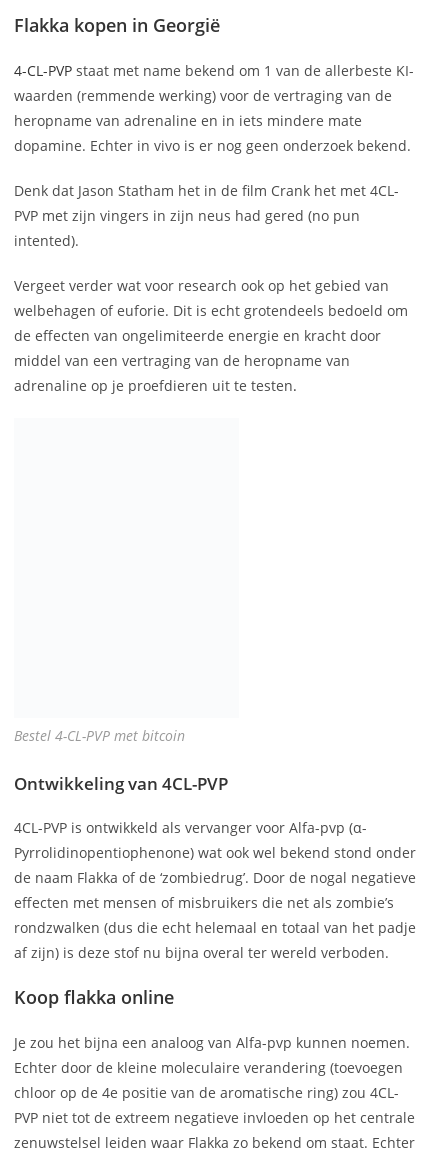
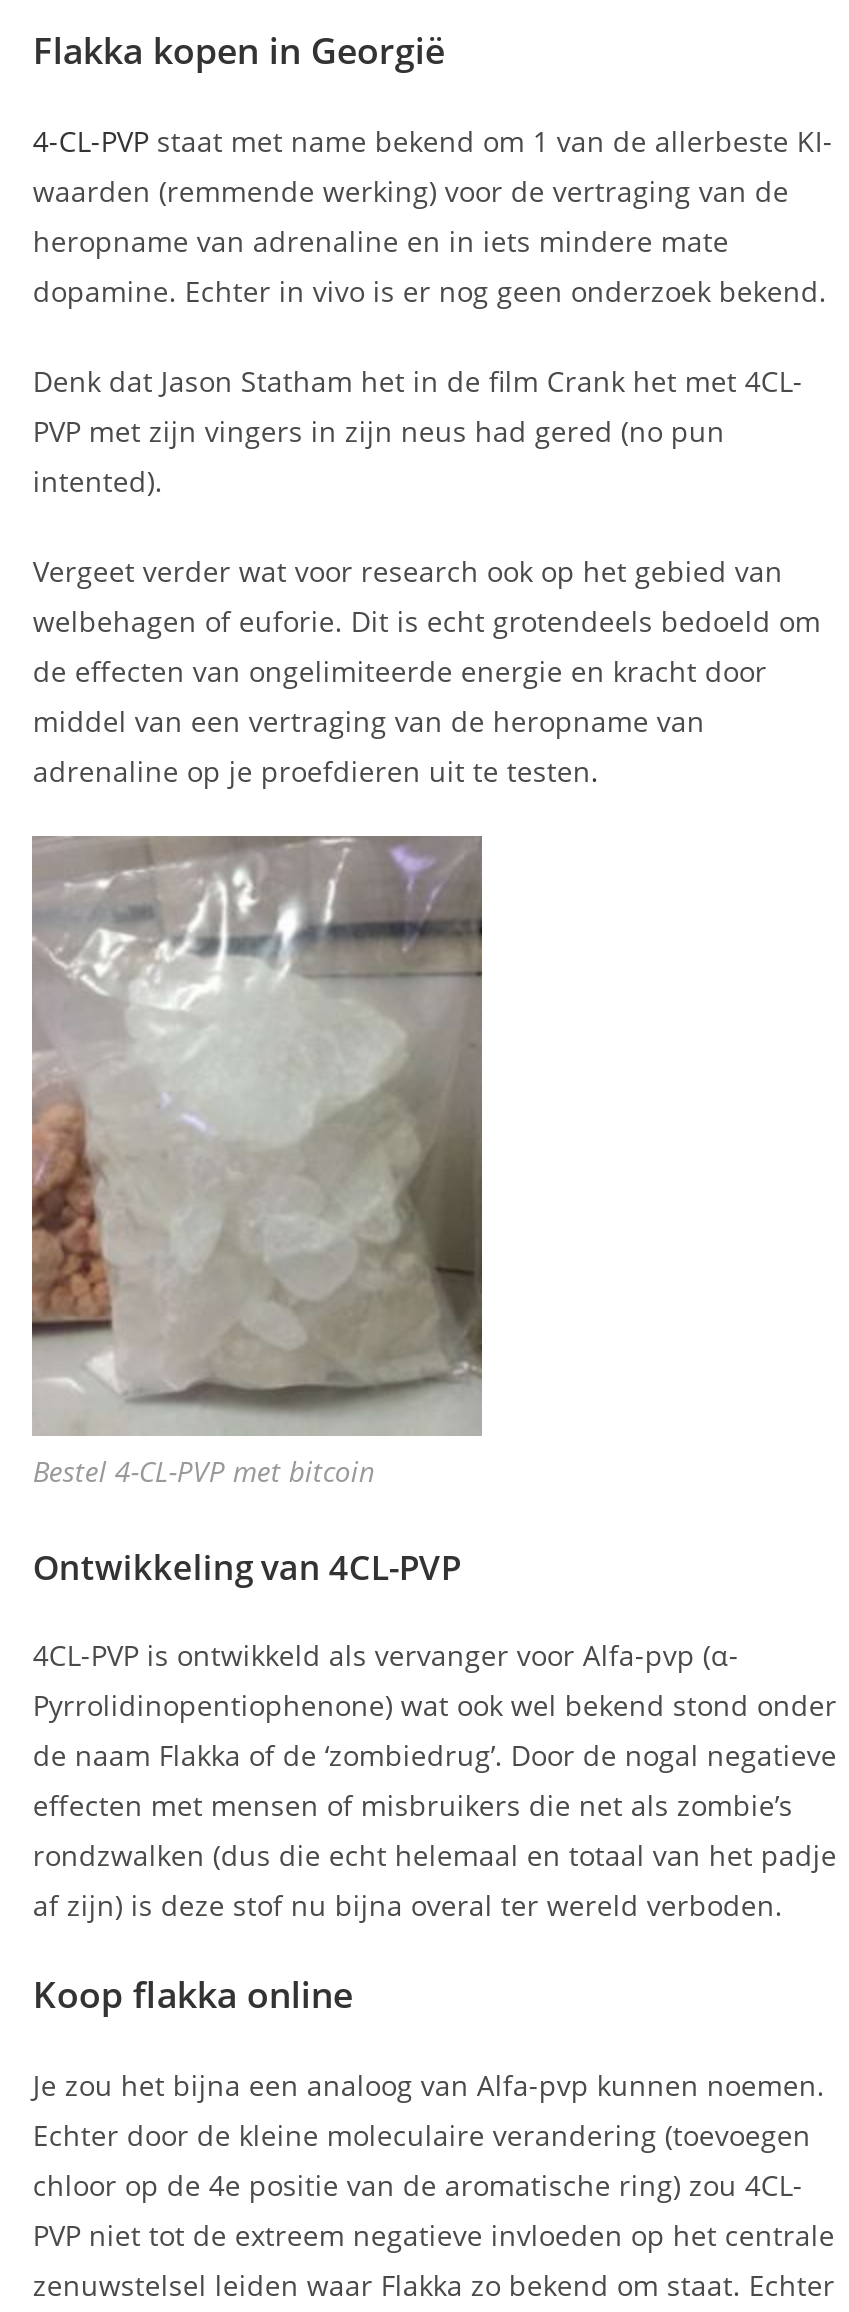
none -> [30,834,484,1438] [image]

